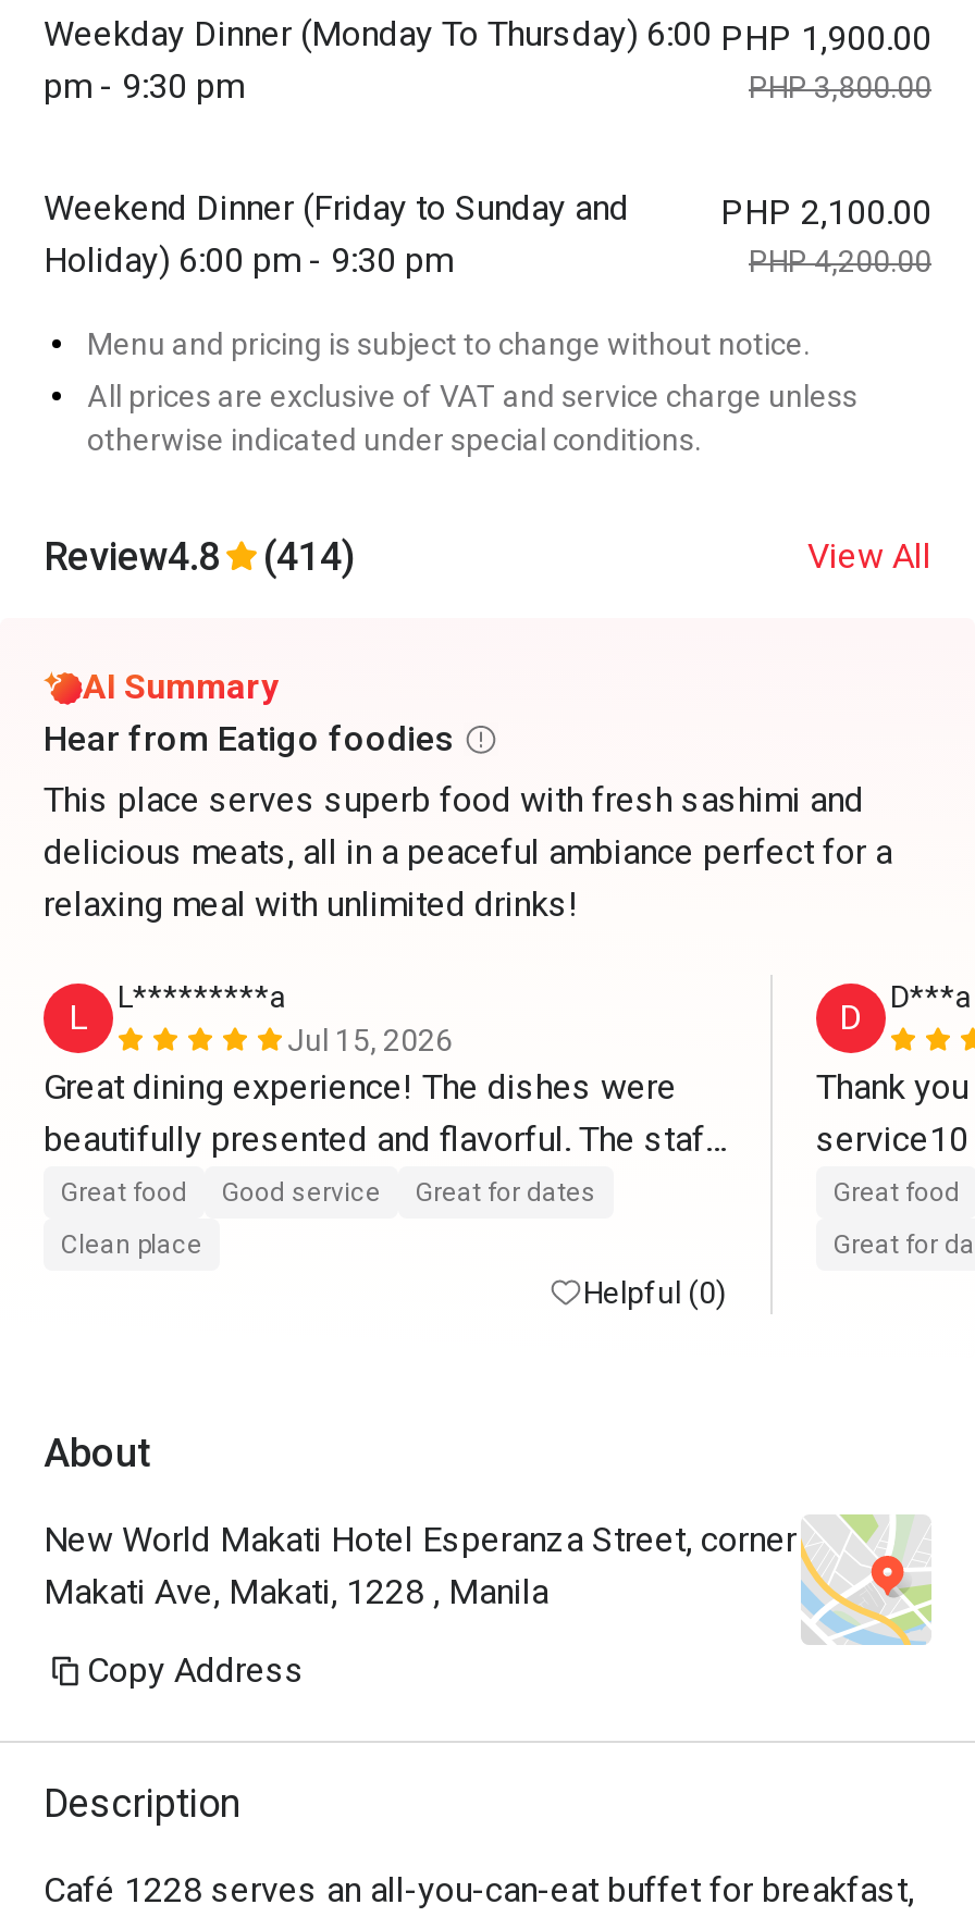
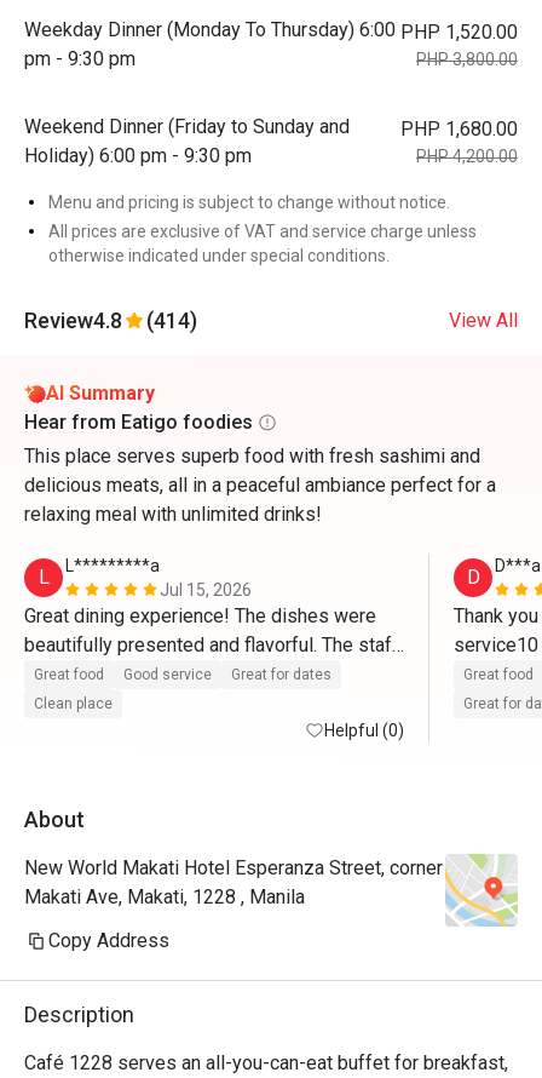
[44,13,931,59] Weekday Dinner (Monday To Thursday) 6:00 PHP 1,900.00 -> [24,18,518,44] Weekday Dinner (Monday To Thursday) 6:00 PHP 1,520.00
[720,191,931,233] PHP 2,100.00 -> [400,117,518,141] PHP 1,680.00

